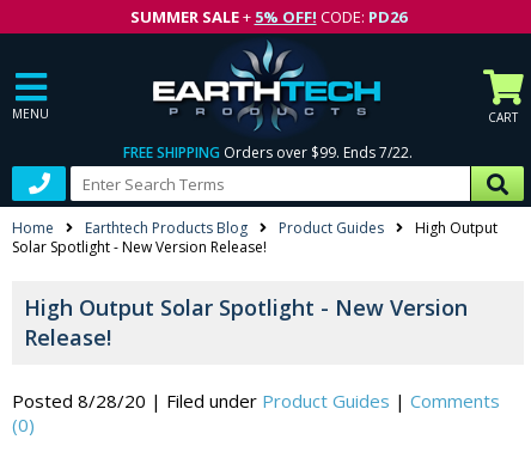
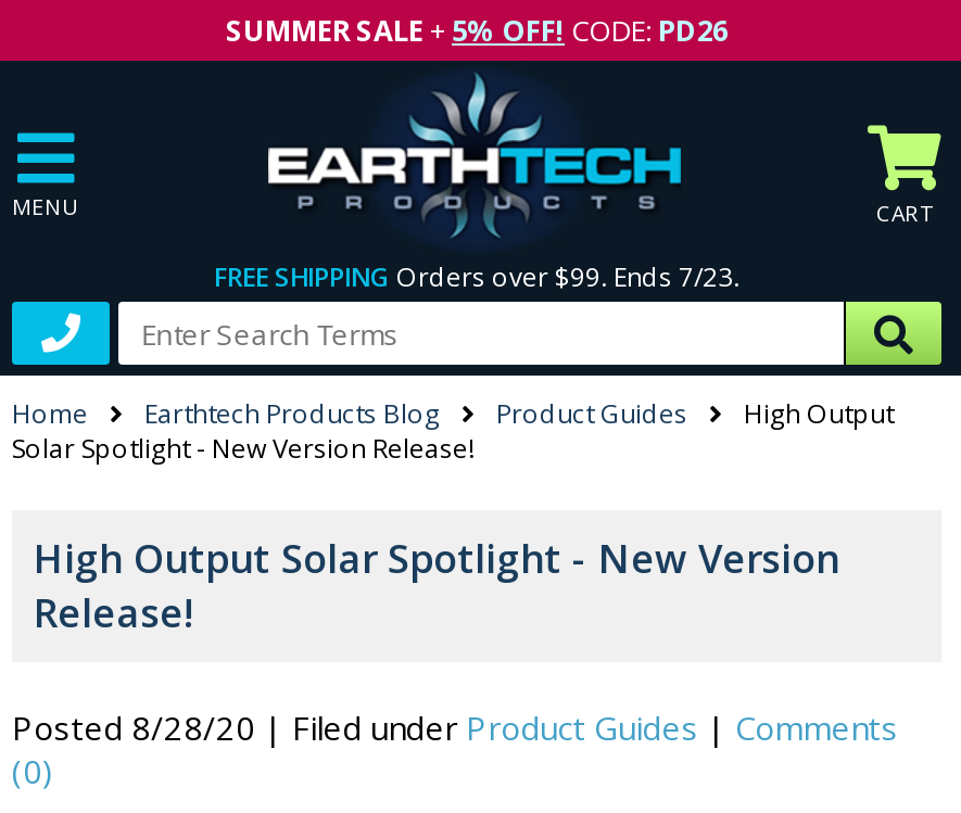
[123,142,413,163] FREE SHIPPING Orders over $99. Ends 7/22. -> [214,259,739,295] FREE SHIPPING Orders over $99. Ends 7/23.

